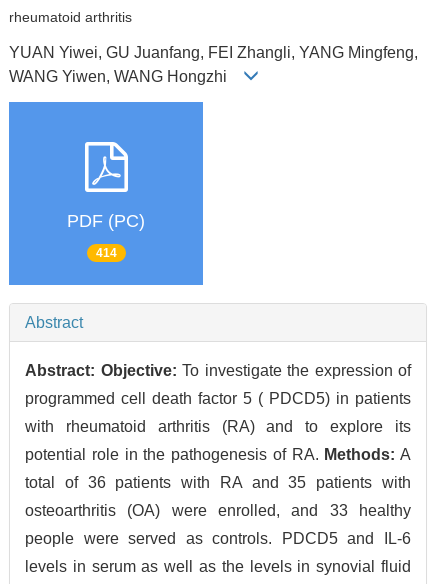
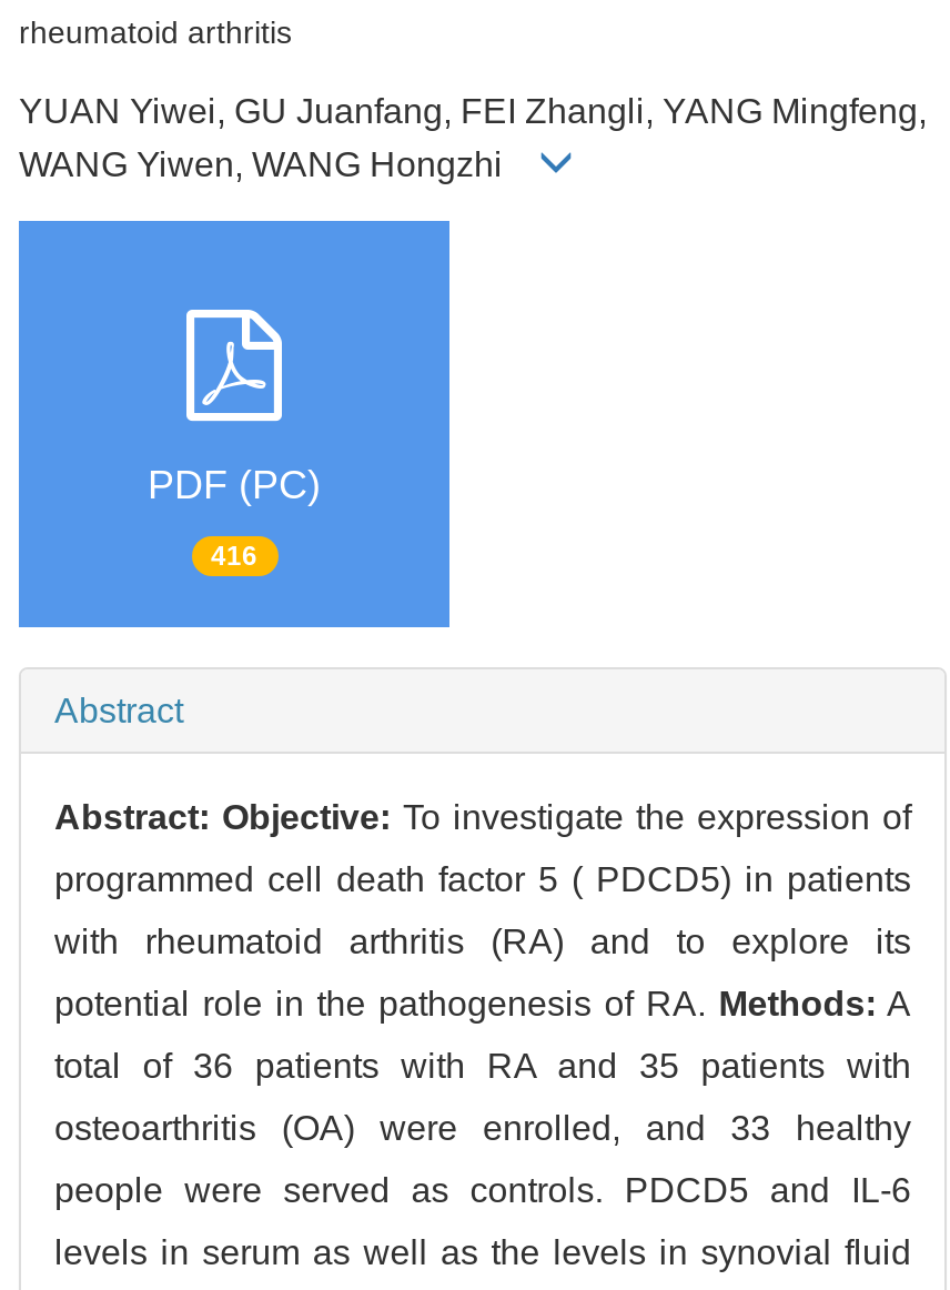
[95,246,116,260] 414 -> [211,542,257,573] 416

